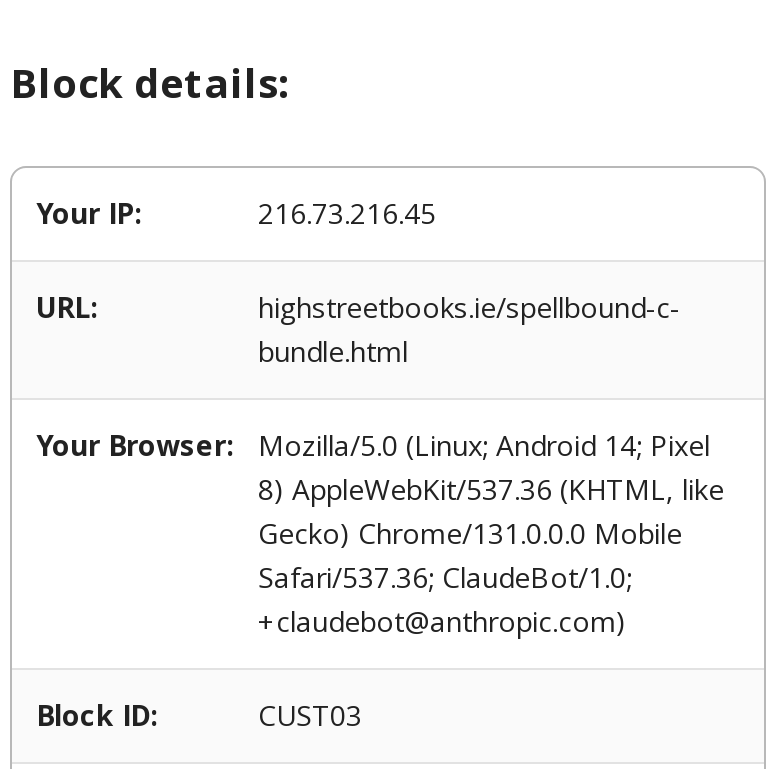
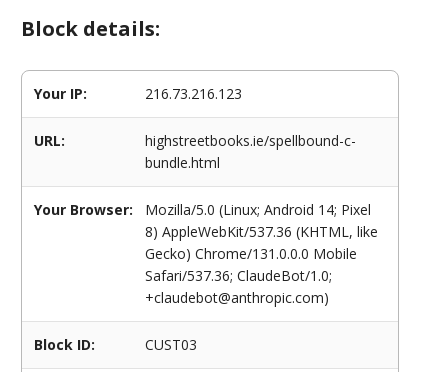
[258,194,436,232] 216.73.216.45 -> [145,84,242,103] 216.73.216.123

